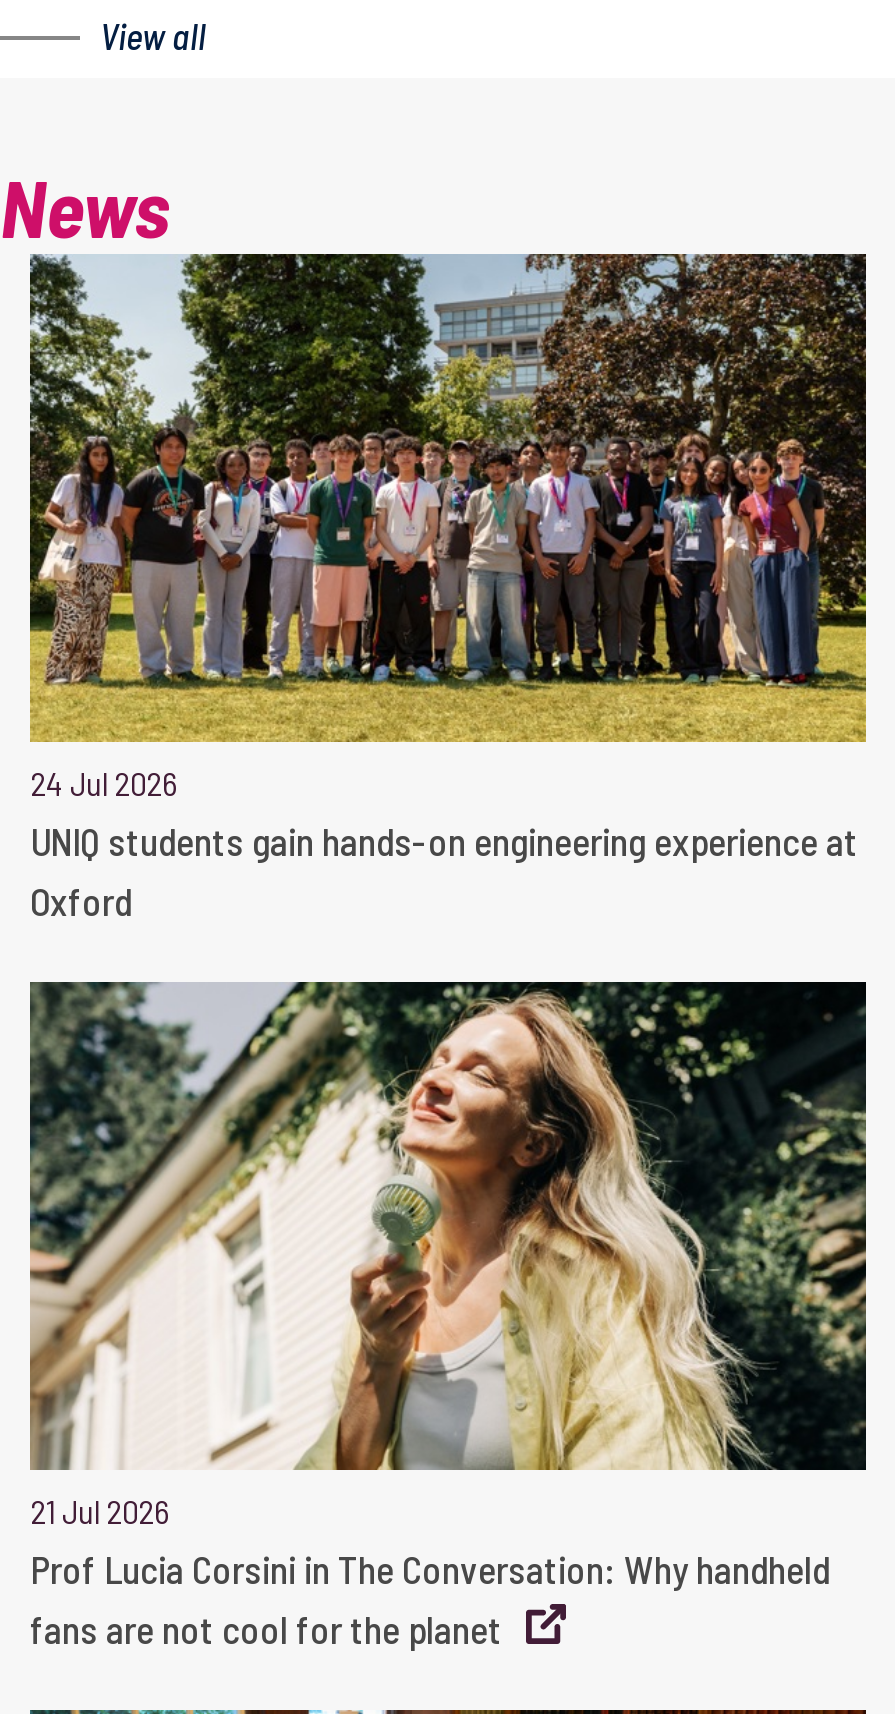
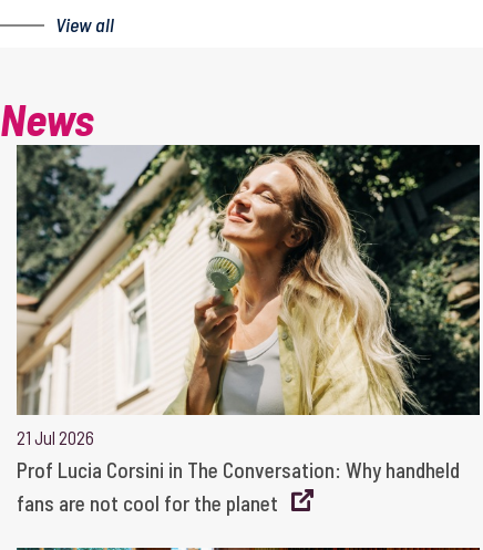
[28,252,868,924] [image] | 24 Jul 2026 | UNIQ students gain hands-on engineering experience at | Oxford -> none

